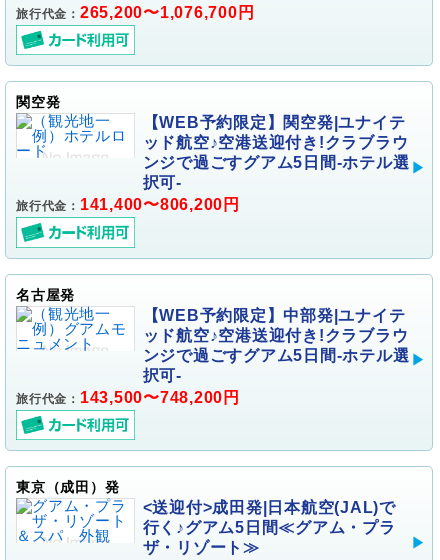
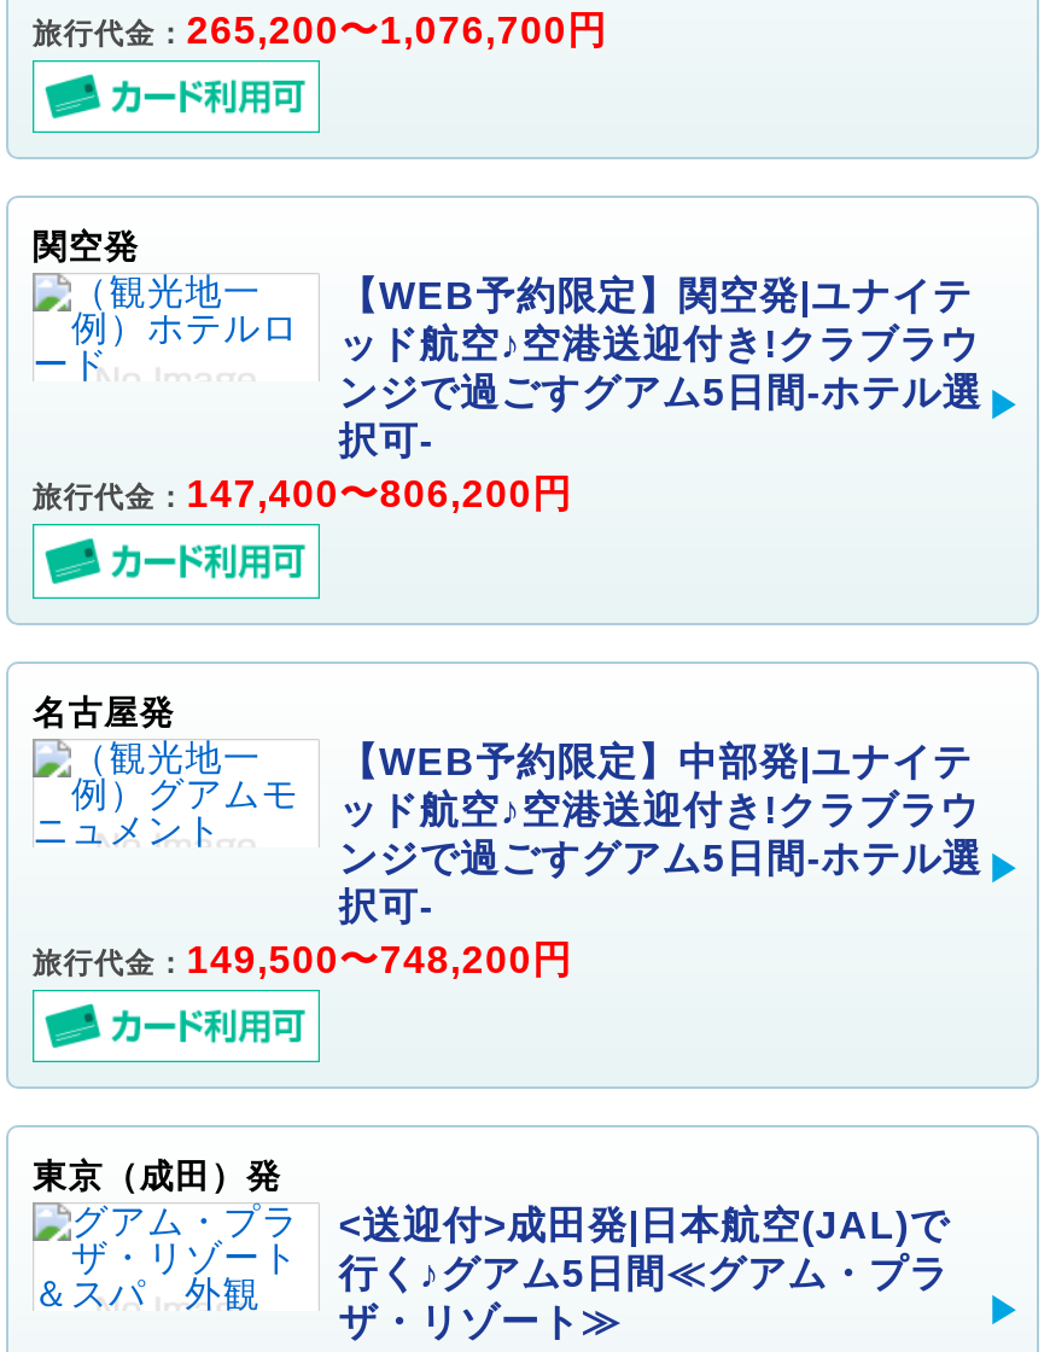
[16,196,240,213] 旅行代金：141,400〜806,200円 -> [33,473,573,514] 旅行代金：147,400〜806,200円
[16,388,240,405] 旅行代金：143,500〜748,200円 -> [33,938,573,979] 旅行代金：149,500〜748,200円

